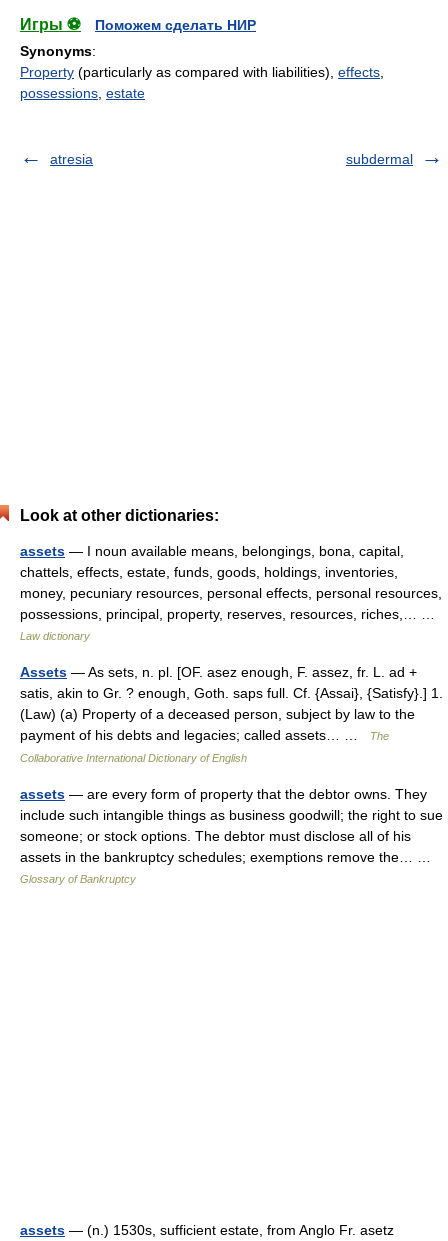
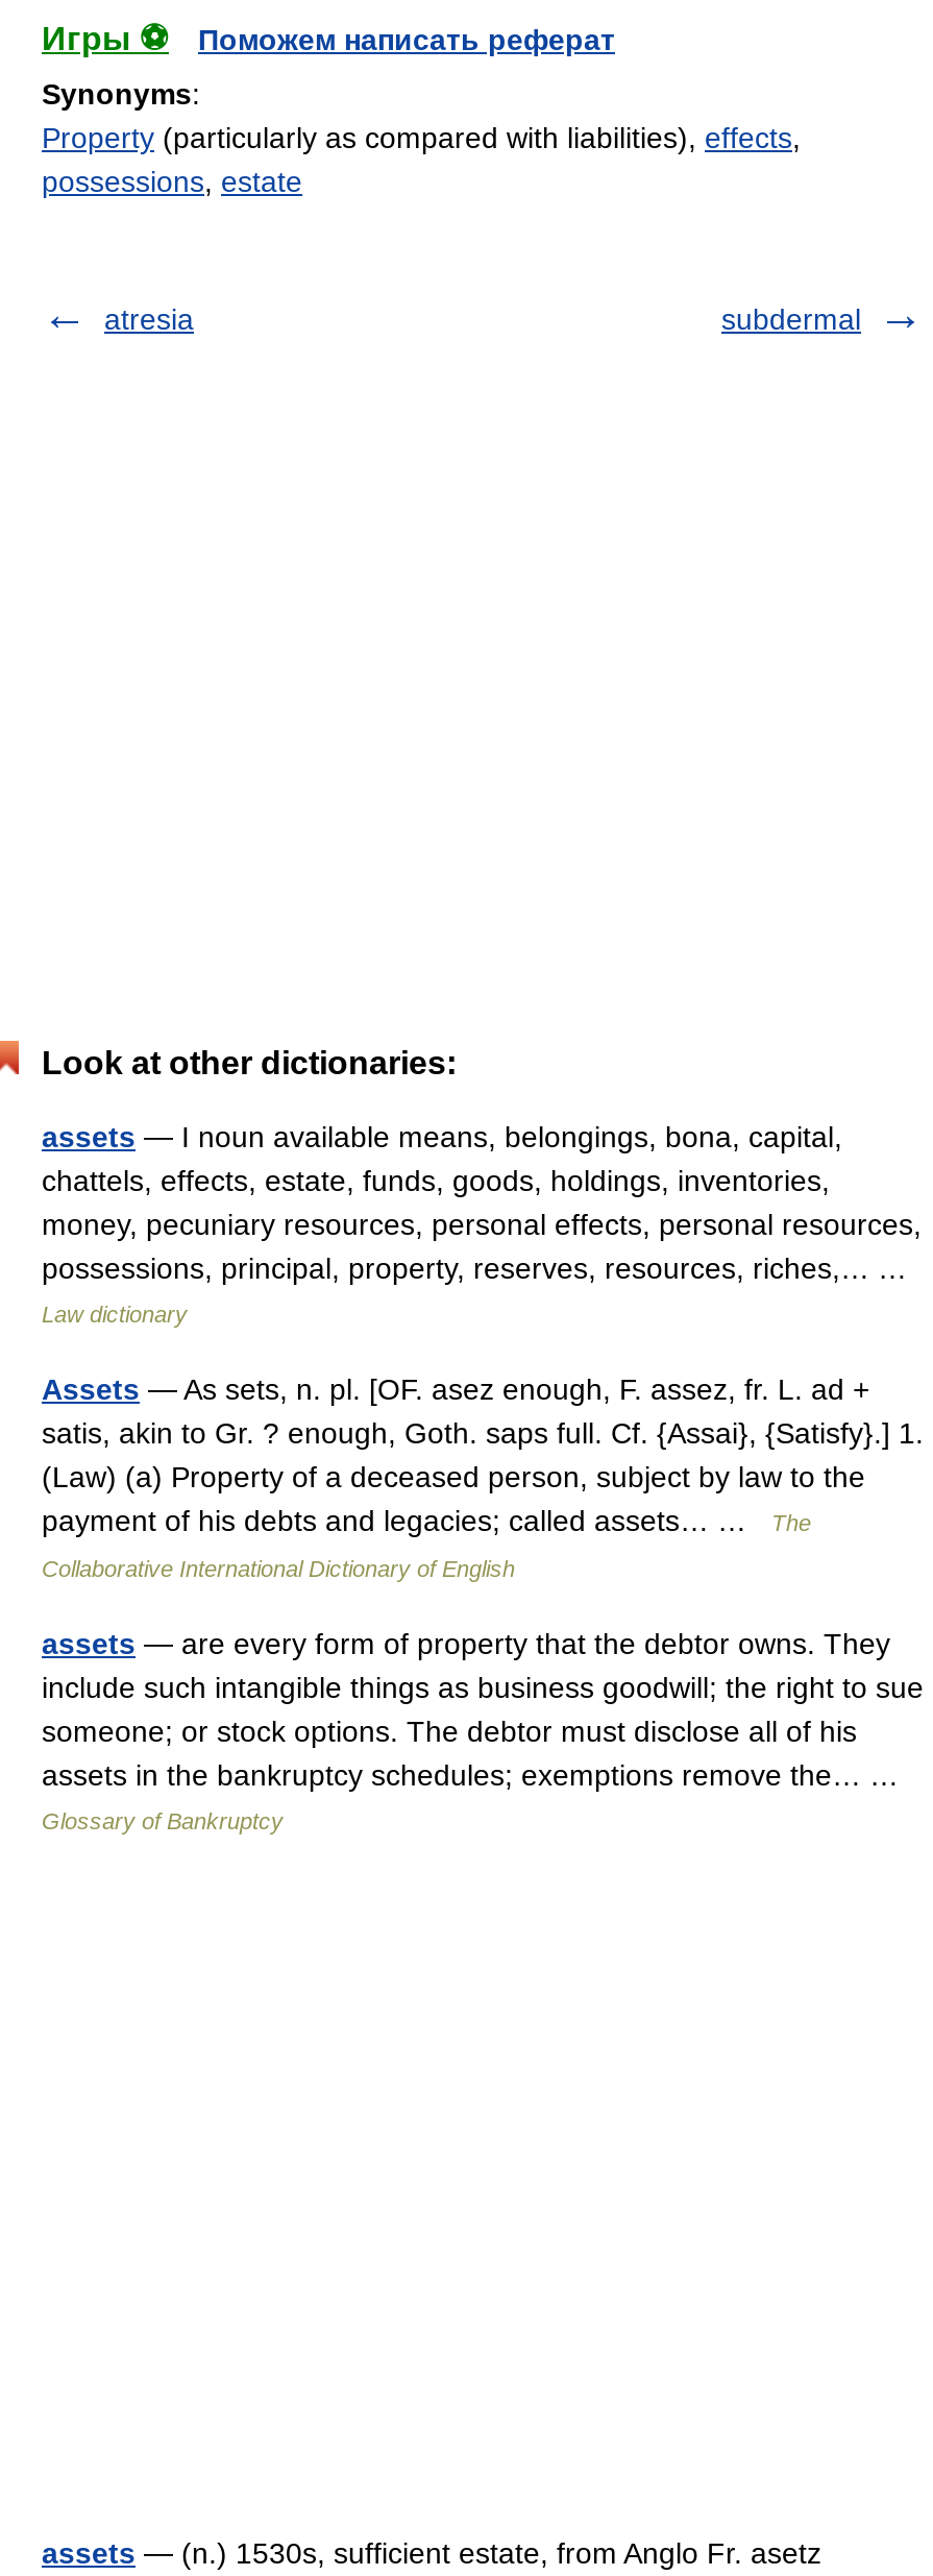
[95,17,256,33] Поможем сделать НИР -> [198,23,615,56] Поможем написать реферат

